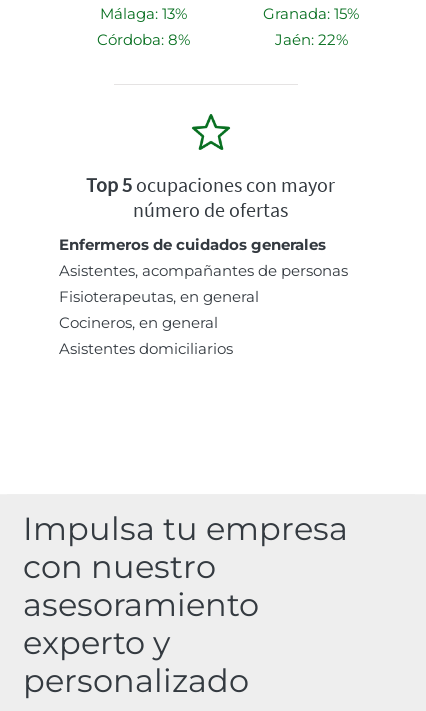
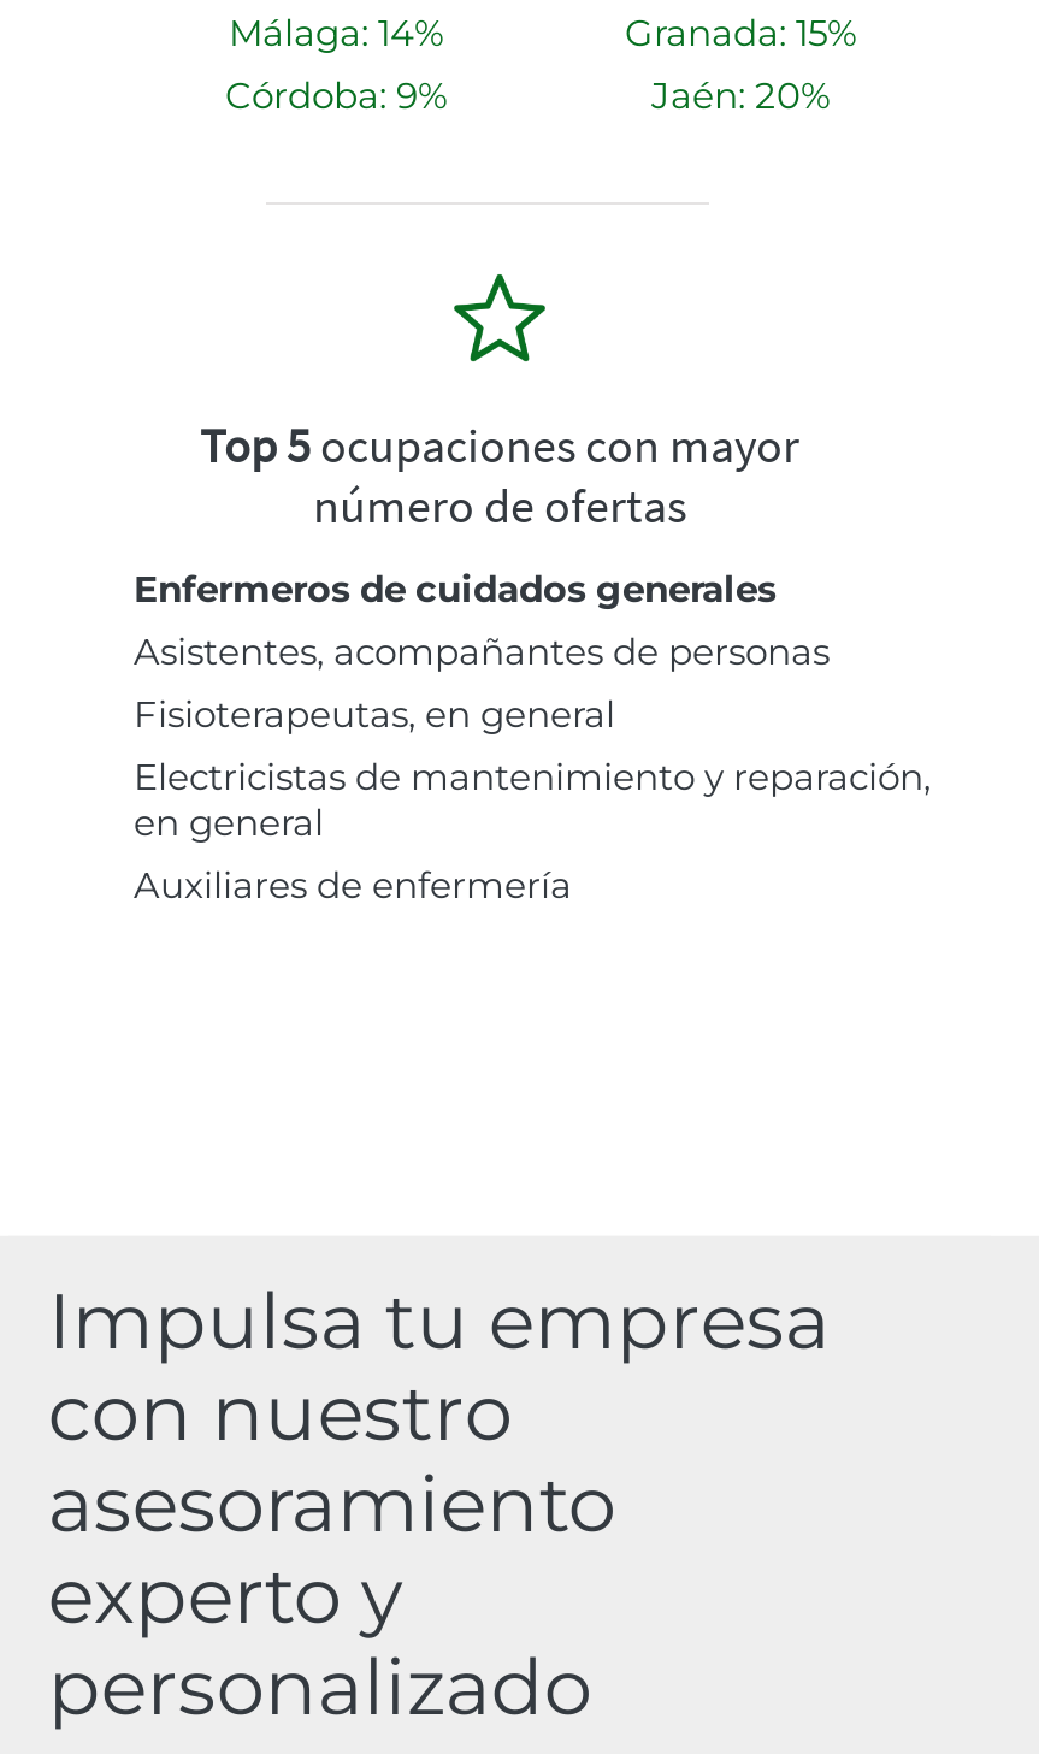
[99,4,186,23] Málaga: 13% -> [229,10,443,56] Málaga: 14%
[96,30,189,49] Córdoba: 8% -> [225,73,447,118] Córdoba: 9%
[274,30,347,49] Jaén: 22% -> [651,73,830,118] Jaén: 20%
[59,313,233,358] Cocineros, en general | Asistentes domiciliarios -> [134,754,931,908] Electricistas de mantenimiento y reparación, | en general | Auxiliares de enfermería

